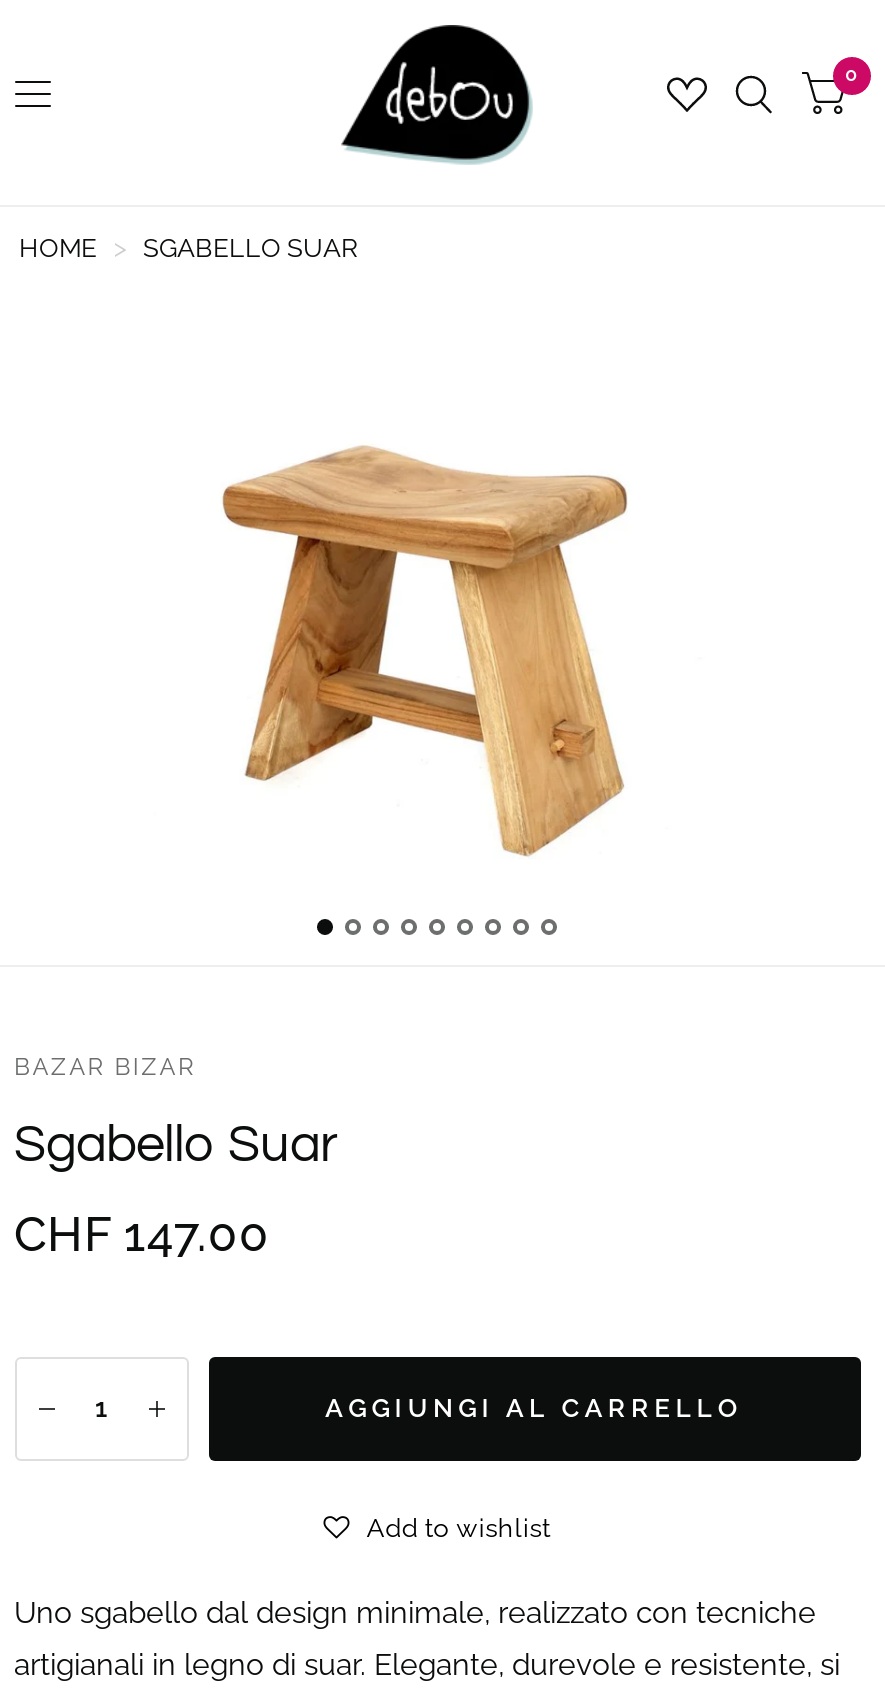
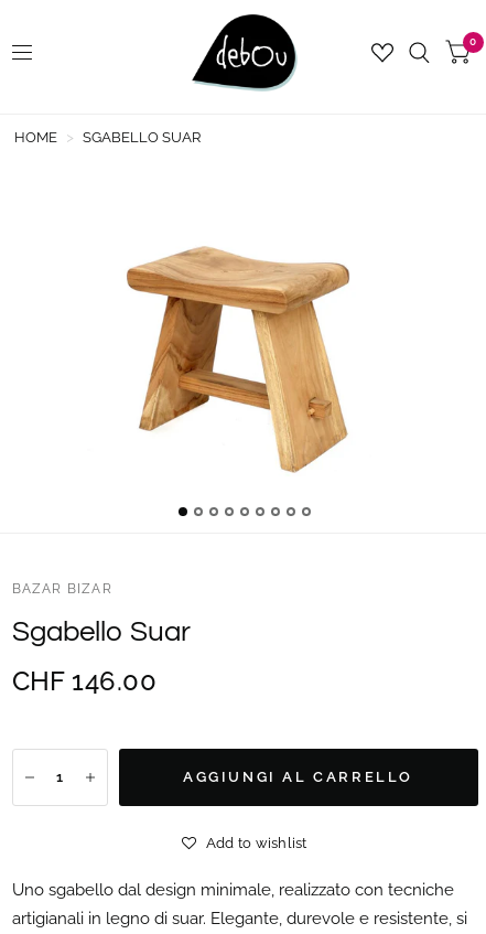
[14,1204,270,1262] CHF 147.00 -> [12,665,157,697] CHF 146.00

